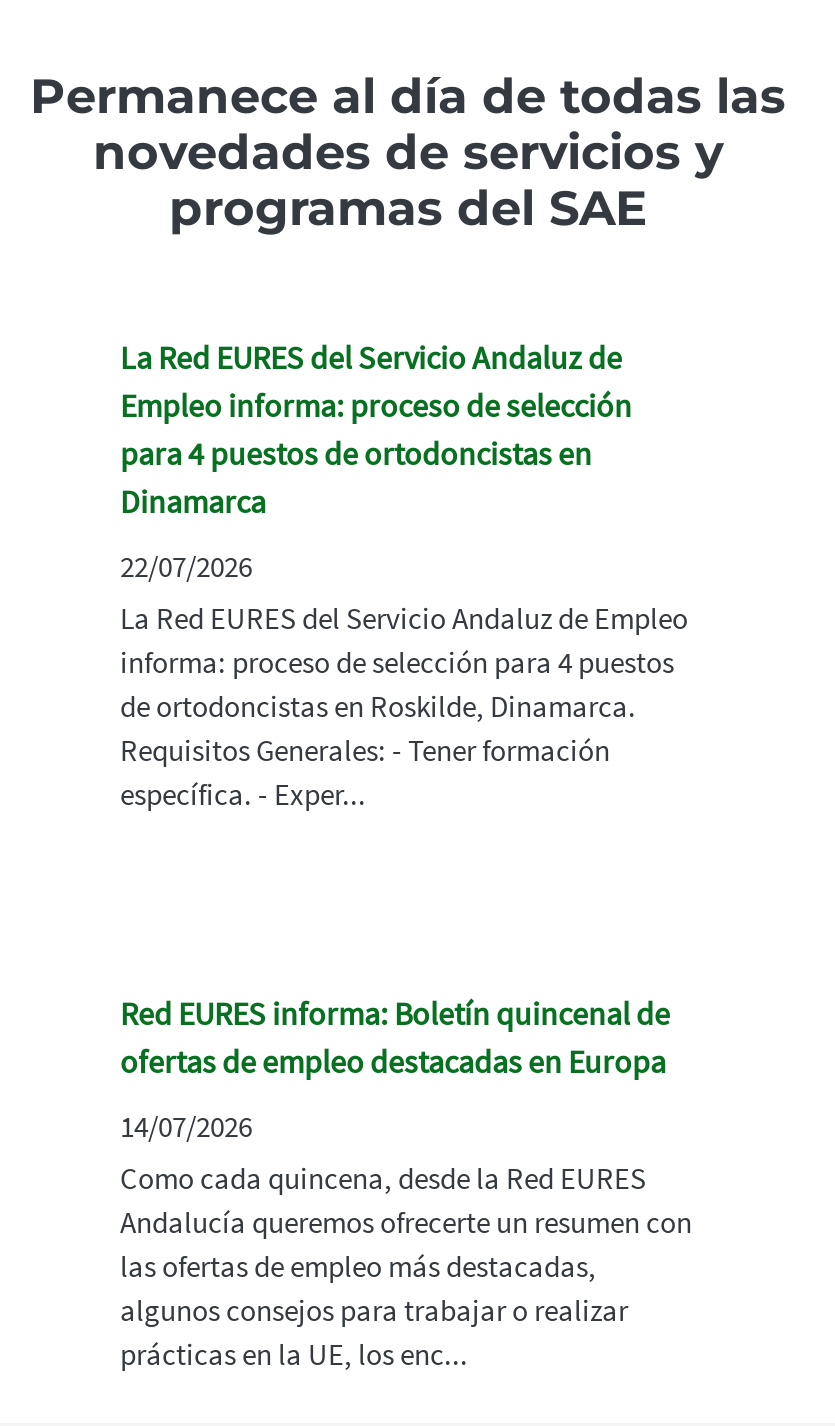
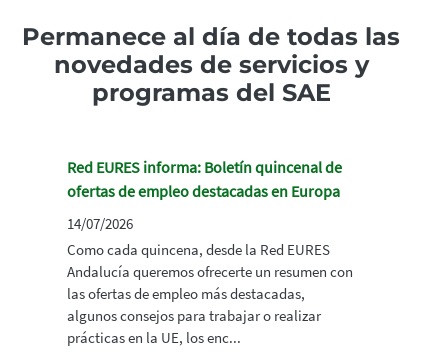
[120,336,688,812] La Red EURES del Servicio Andaluz de | Empleo informa: proceso de selección | para 4 puestos de ortodoncistas en | Dinamarca | 22/07/2026 | La Red EURES del Servicio Andaluz de Empleo | informa: proceso de selección para 4 puestos | de ortodoncistas en Roskilde, Dinamarca. | Requisitos Generales: - Tener formación | específica. - Exper... -> none

